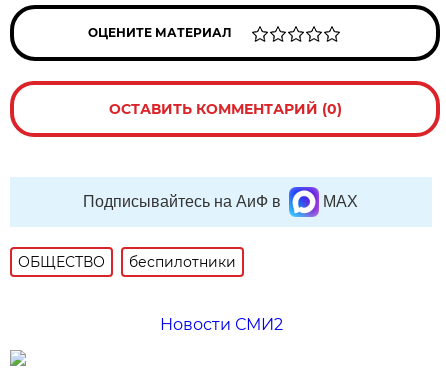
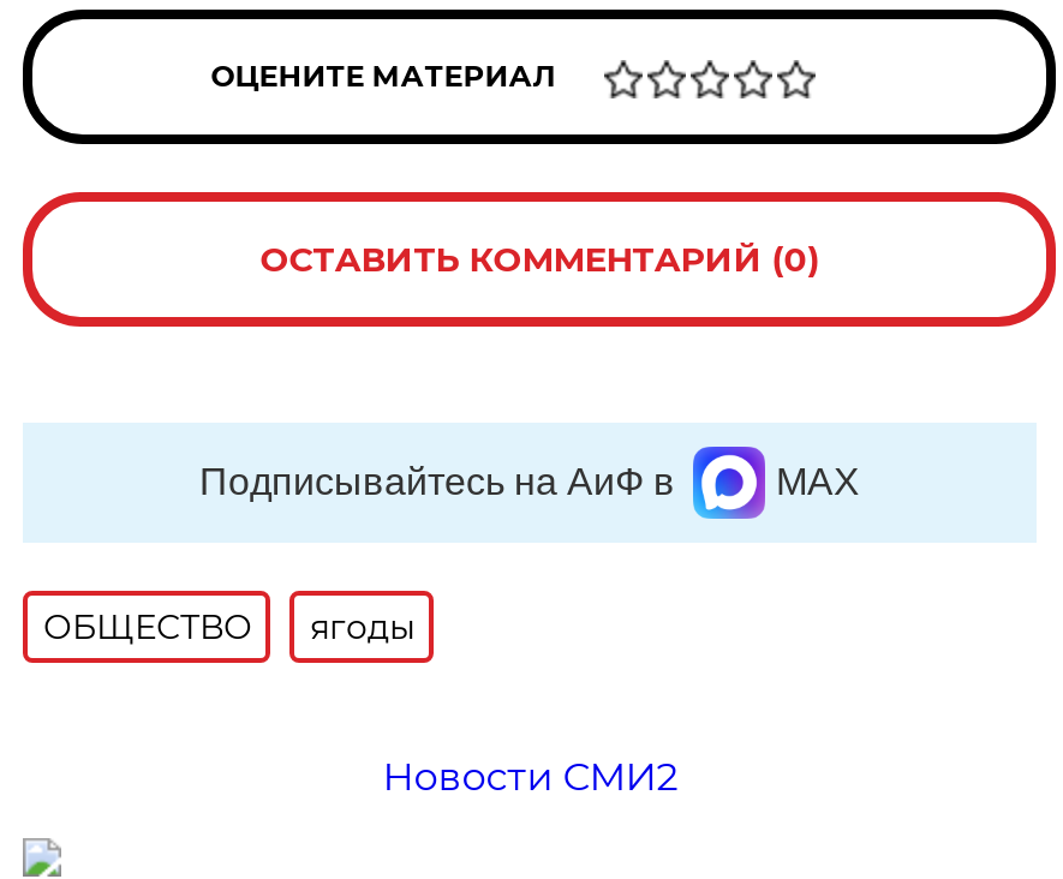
[129,253,236,271] беспилотники -> [310,605,415,648] ягоды

